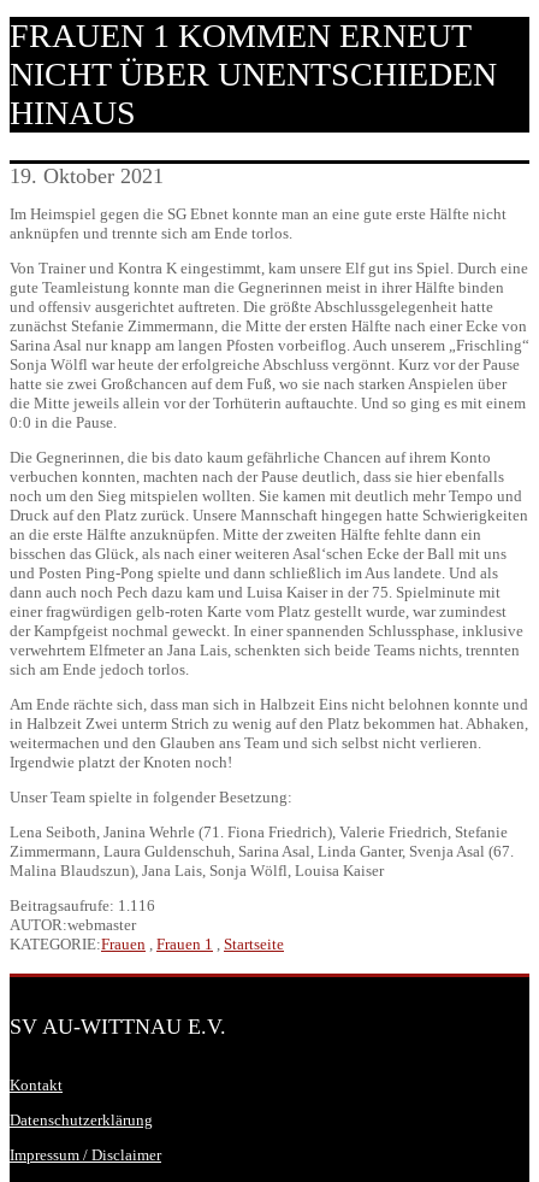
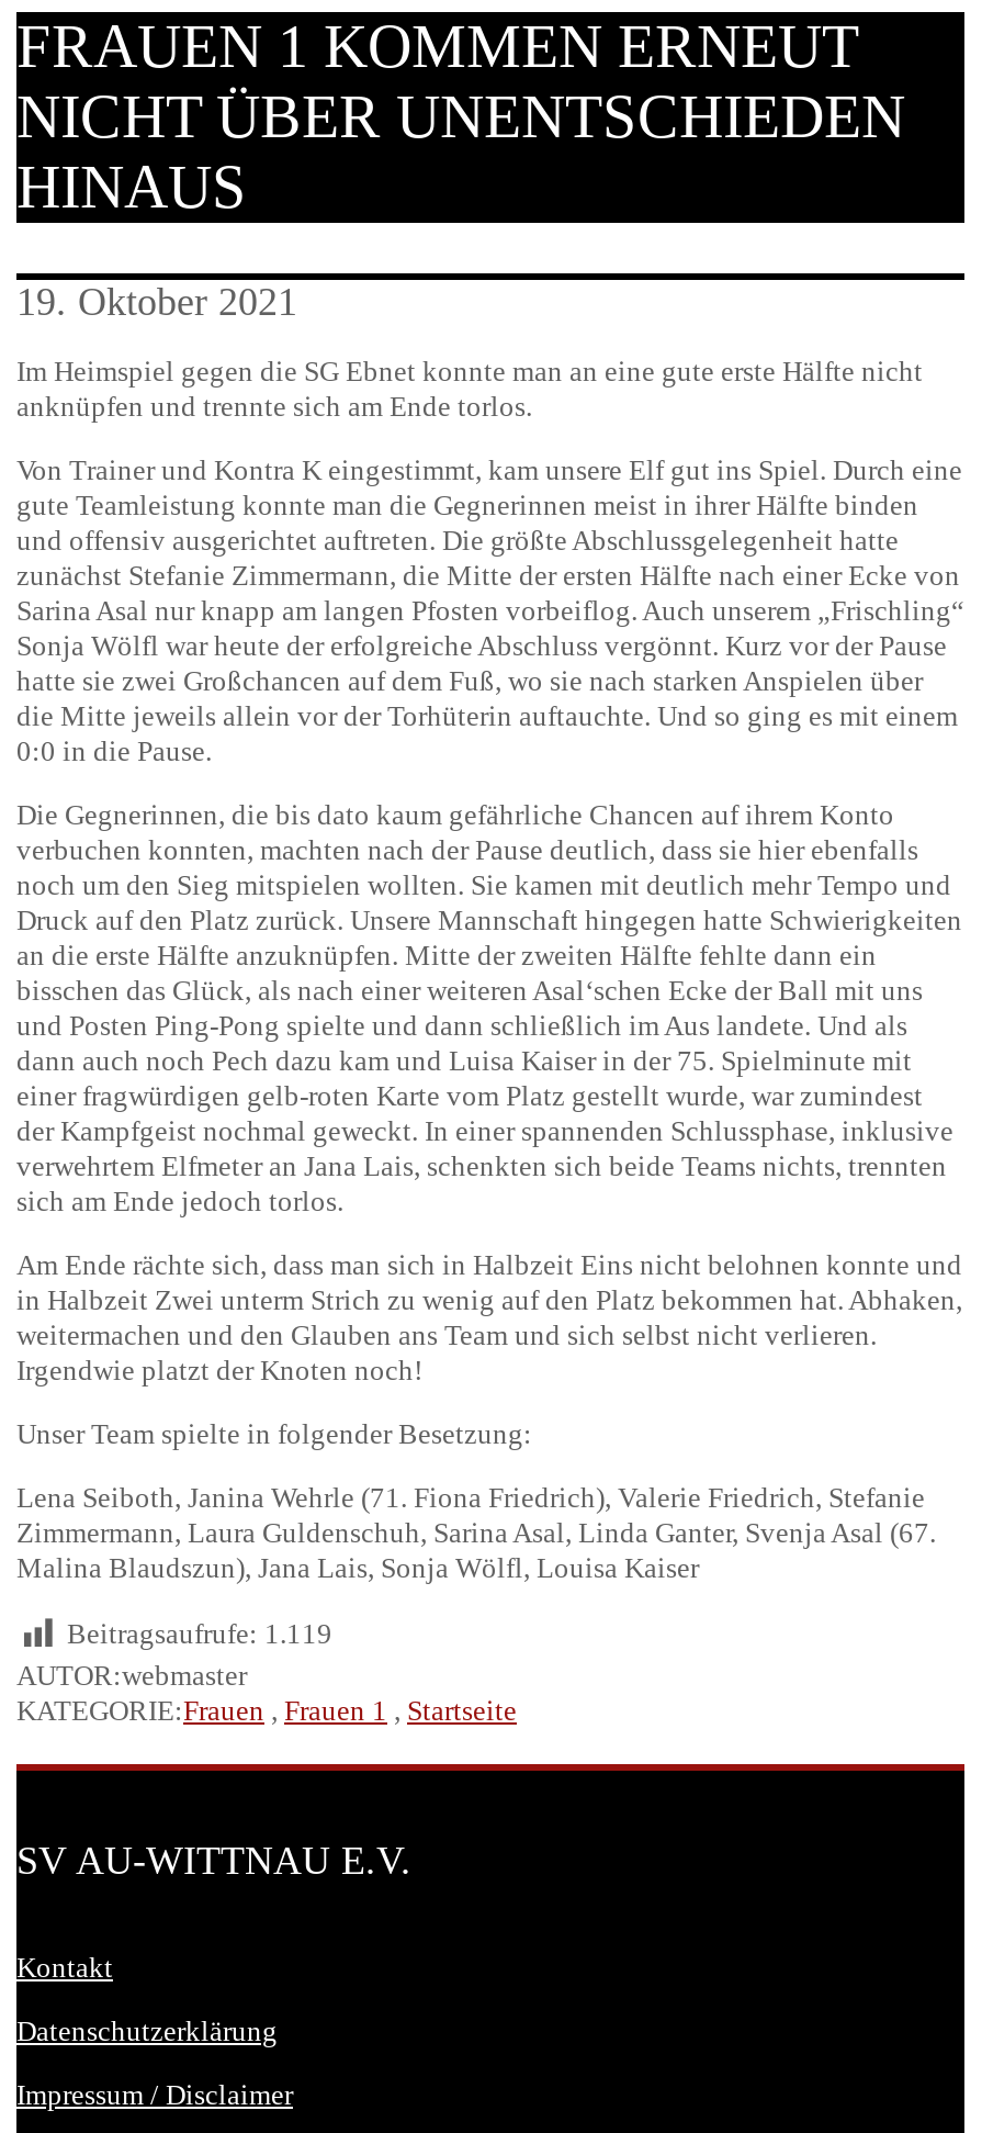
[10,897,155,915] Beitragsaufrufe: 1.116 -> [67,1618,332,1651] Beitragsaufrufe: 1.119

